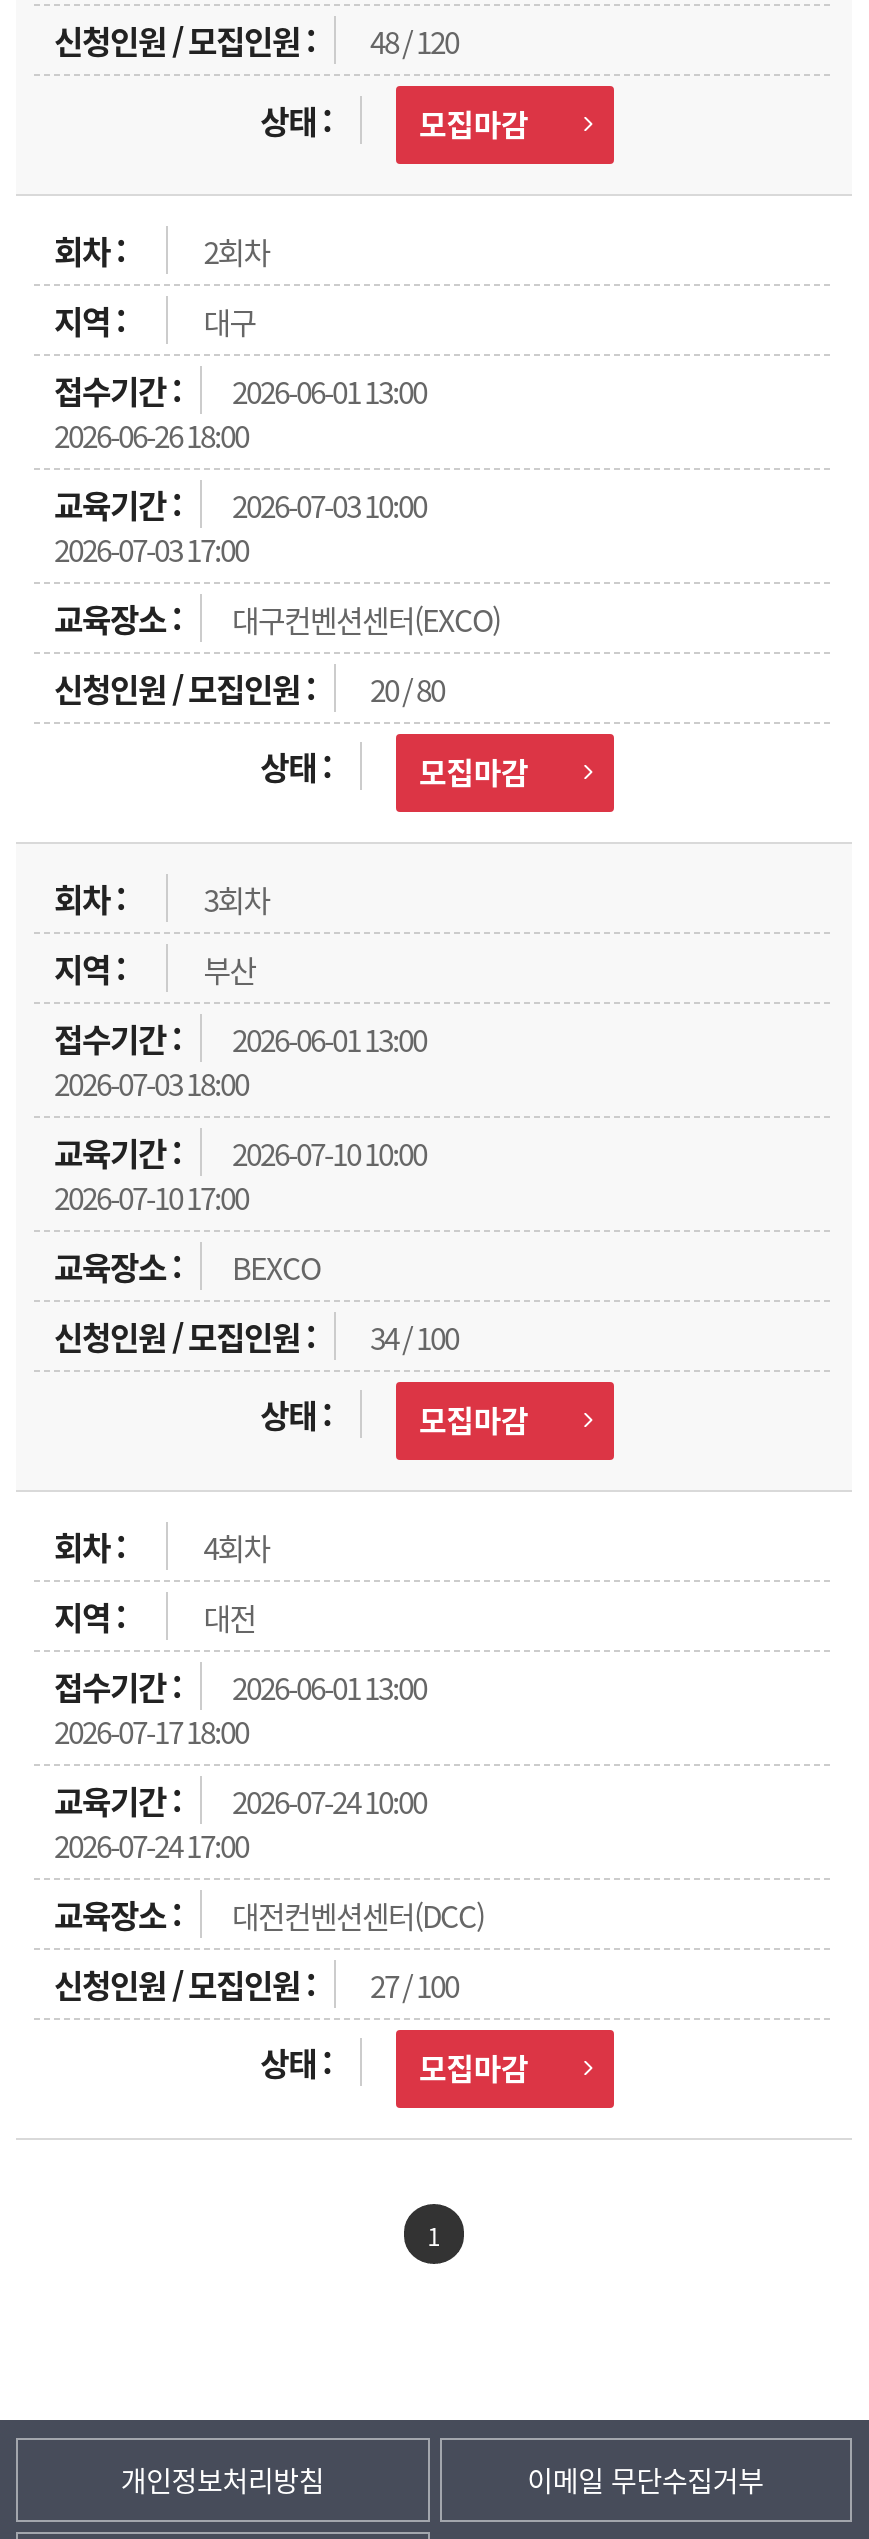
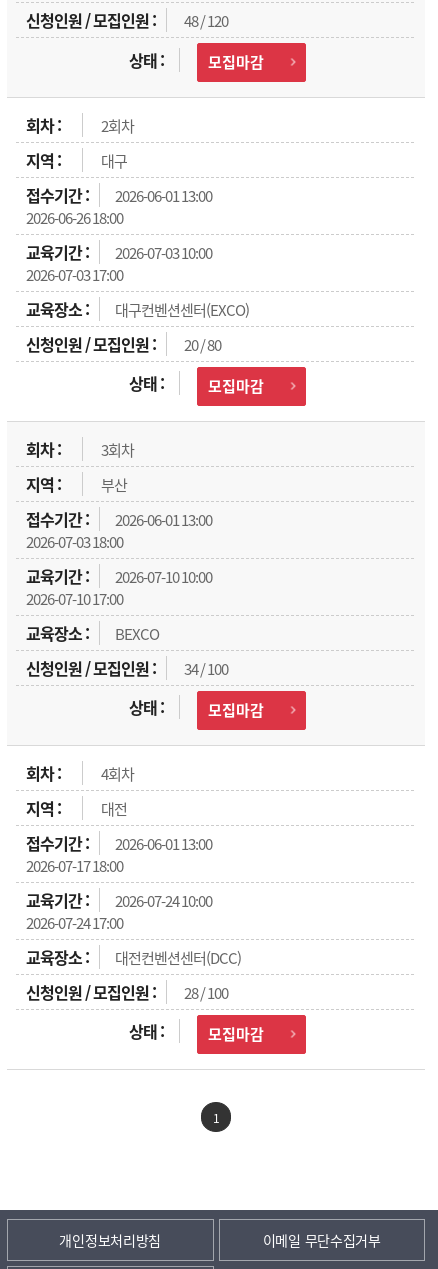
[366,1964,458,2006] 27 / 100 -> [182,982,228,1003] 28 / 100

